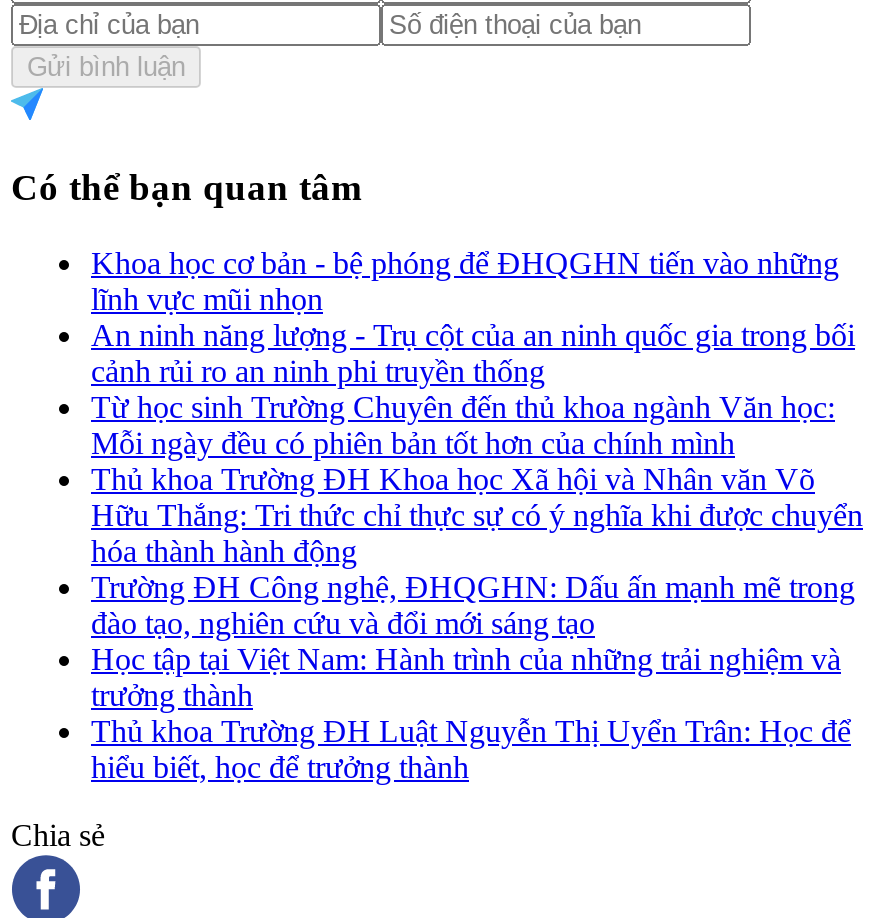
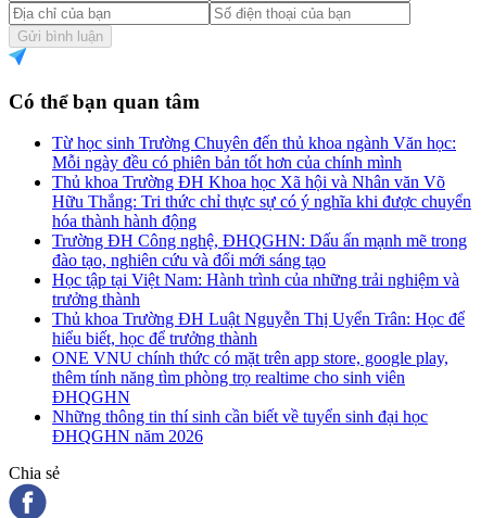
[91,246,855,388] Khoa học cơ bản - bệ phóng để ĐHQGHN tiến vào những | lĩnh vực mũi nhọn | An ninh năng lượng - Trụ cột của an ninh quốc gia trong bối | cảnh rủi ro an ninh phi truyền thống -> none
moved [91,390,863,784] -> [52,134,471,348]: Từ học sinh Trường Chuyên đến thủ khoa ngành Văn học: | Mỗi ngày đều có phiên bản tốt hơn của chính mình | Thủ khoa Trường ĐH Khoa học Xã hội và Nhân văn Võ | ... | Thủ khoa Trường ĐH Luật Nguyễn Thị Uyển Trân: Học để | hiểu biết, học để trưởng thành
none -> [52,349,448,445] ONE VNU chính thức có mặt trên app store, google play, | thêm tính năng tìm phòng trọ realtime cho sinh viên | ĐHQGHN | Những thông tin thí sinh cần biết về tuyển sinh đại học | ĐHQGHN năm 2026

